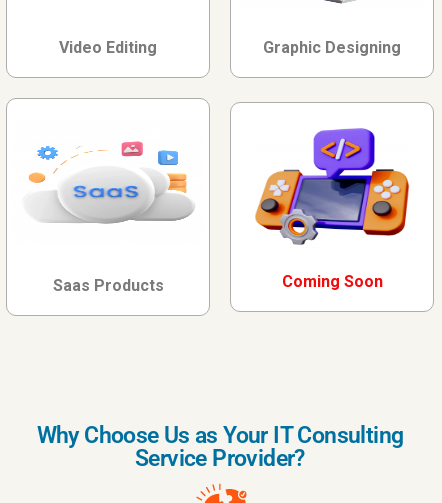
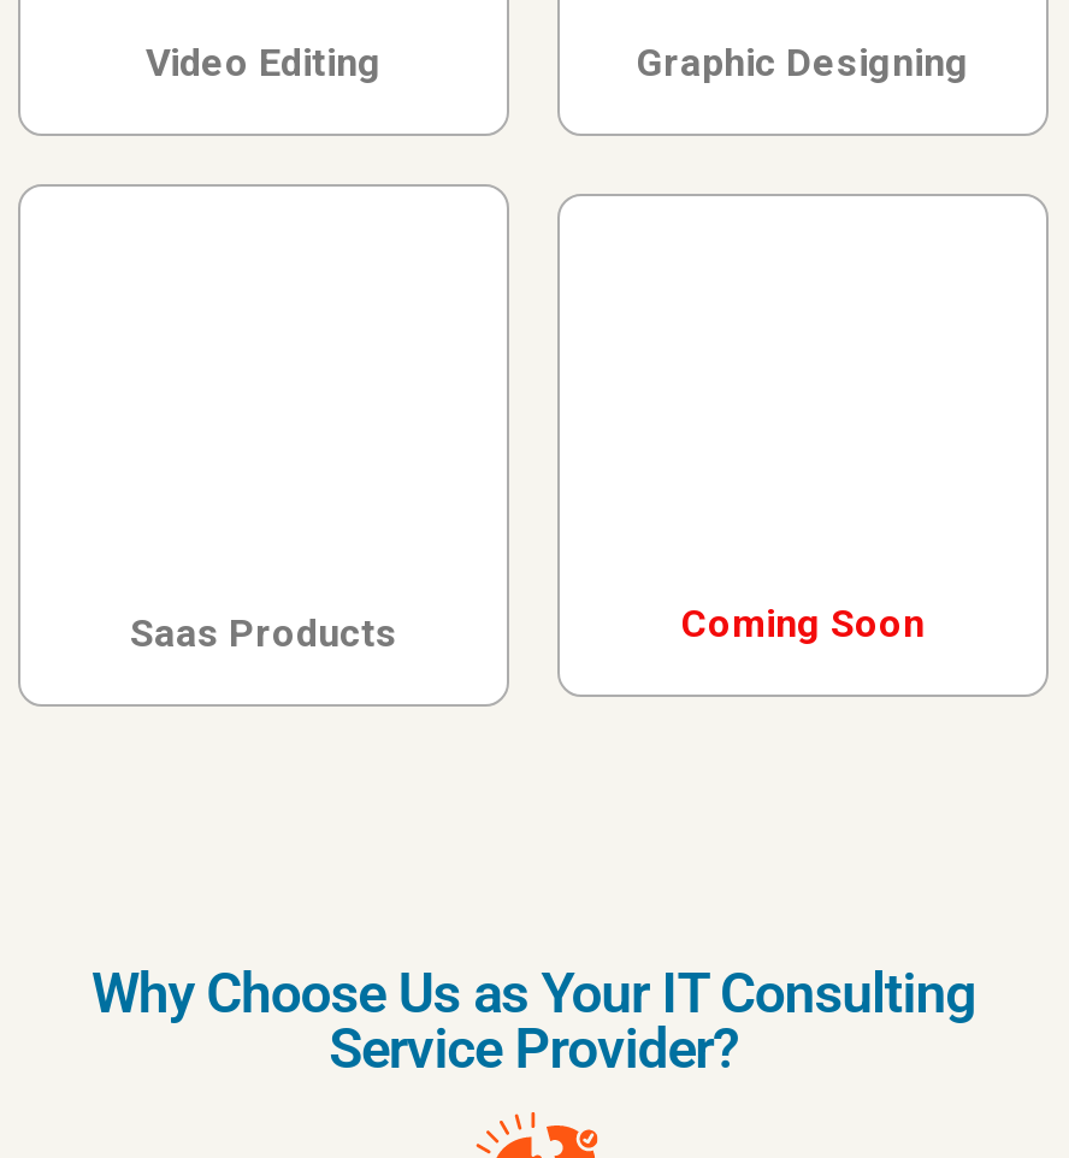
[254,127,410,246] [image] -> none
[28,140,194,224] [image] -> none

